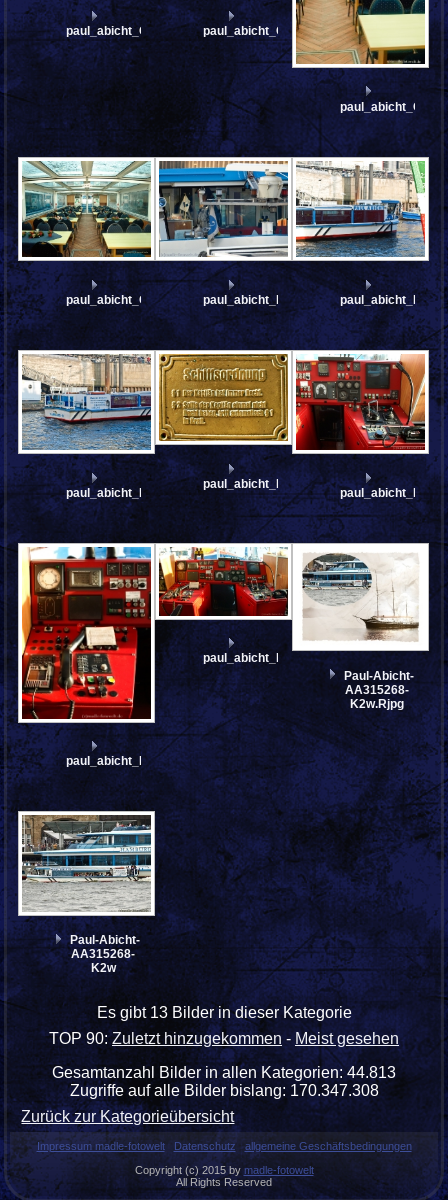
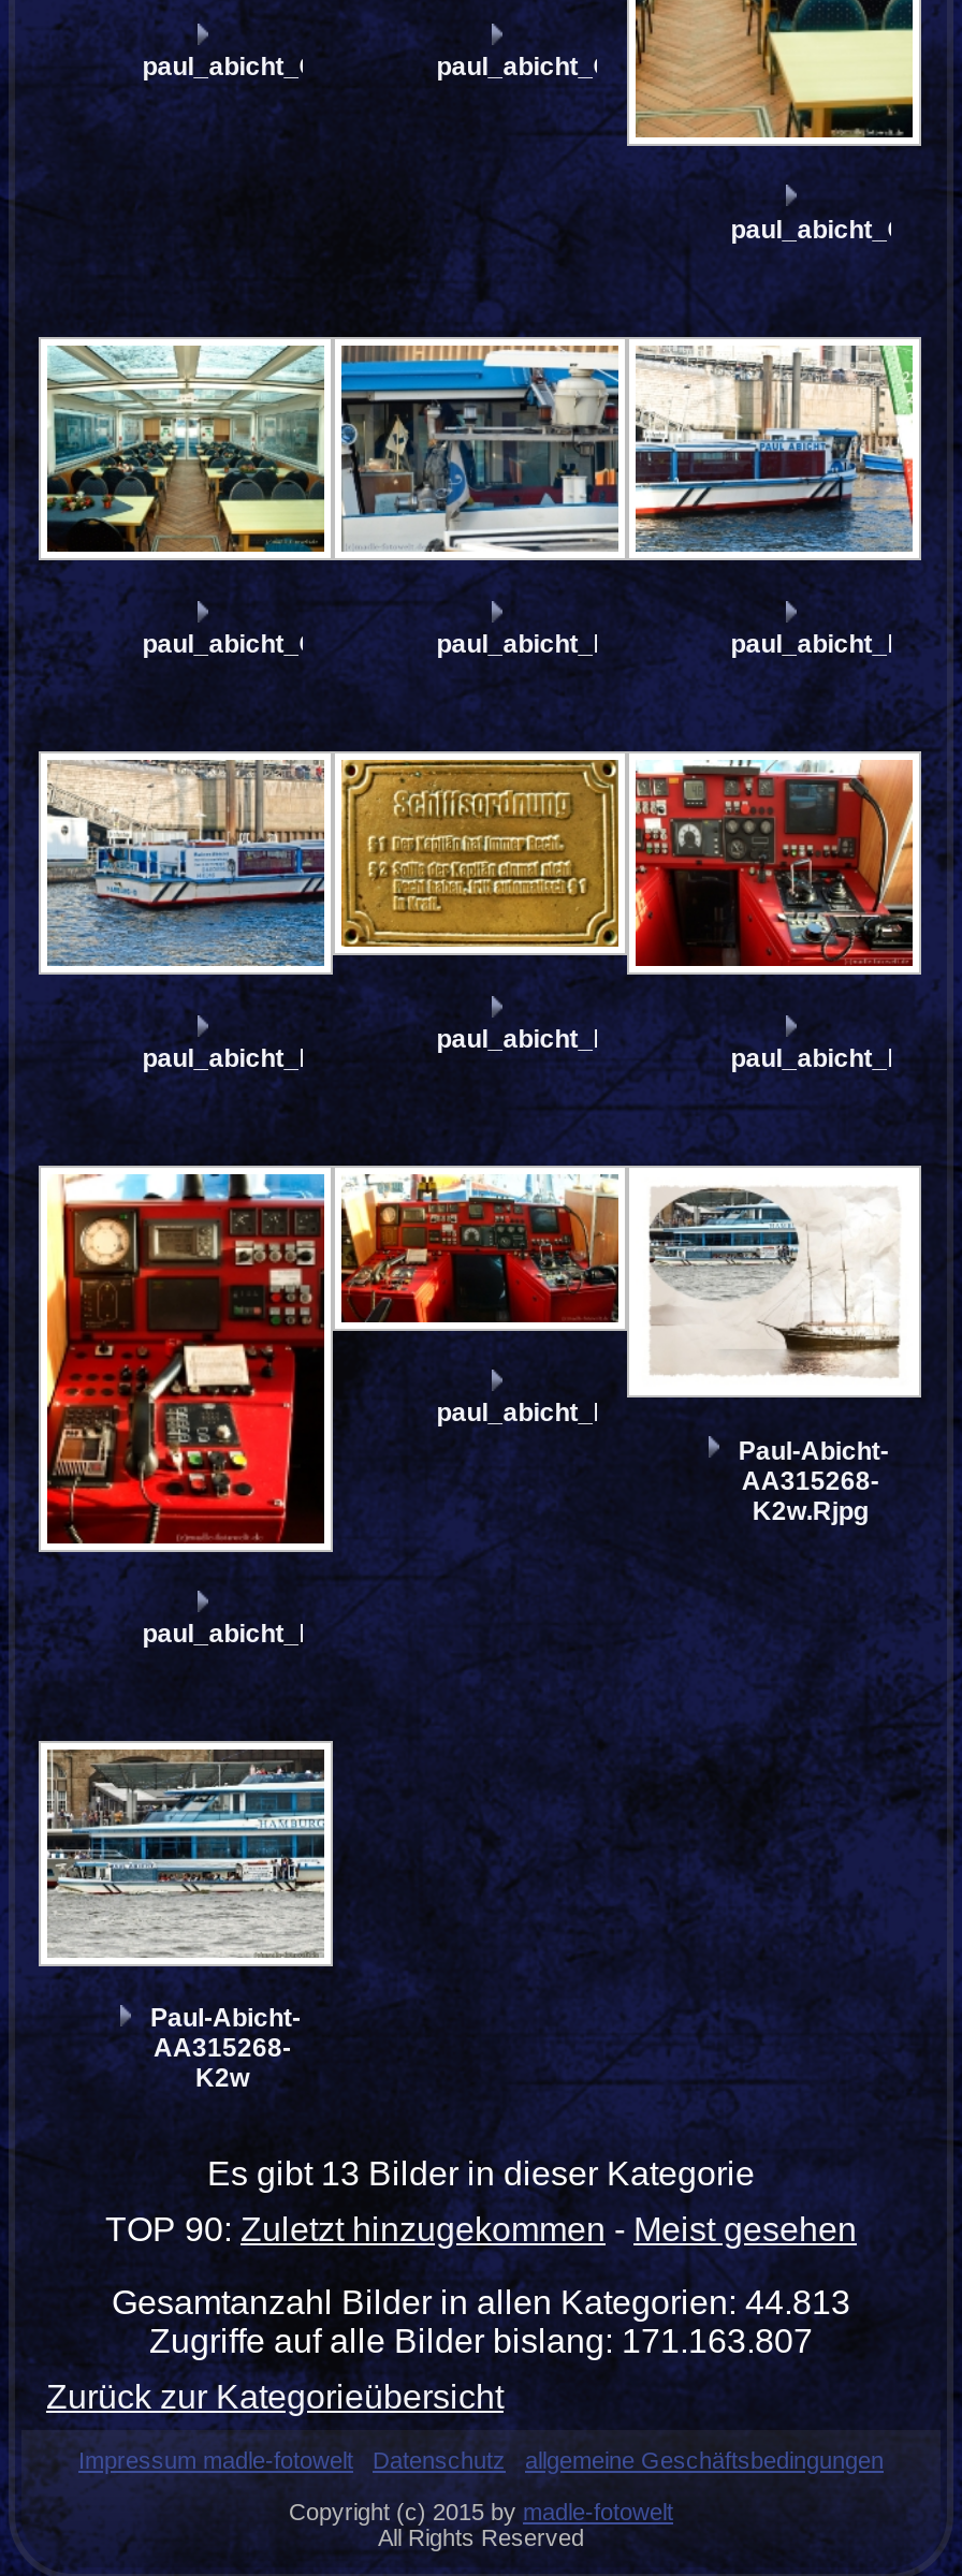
[69,1082,378,1099] Zugriffe auf alle Bilder bislang: 170.347.308 -> [149,2322,813,2359] Zugriffe auf alle Bilder bislang: 171.163.807

